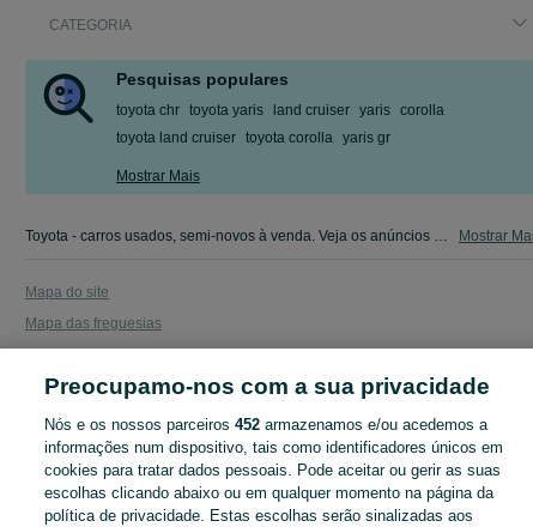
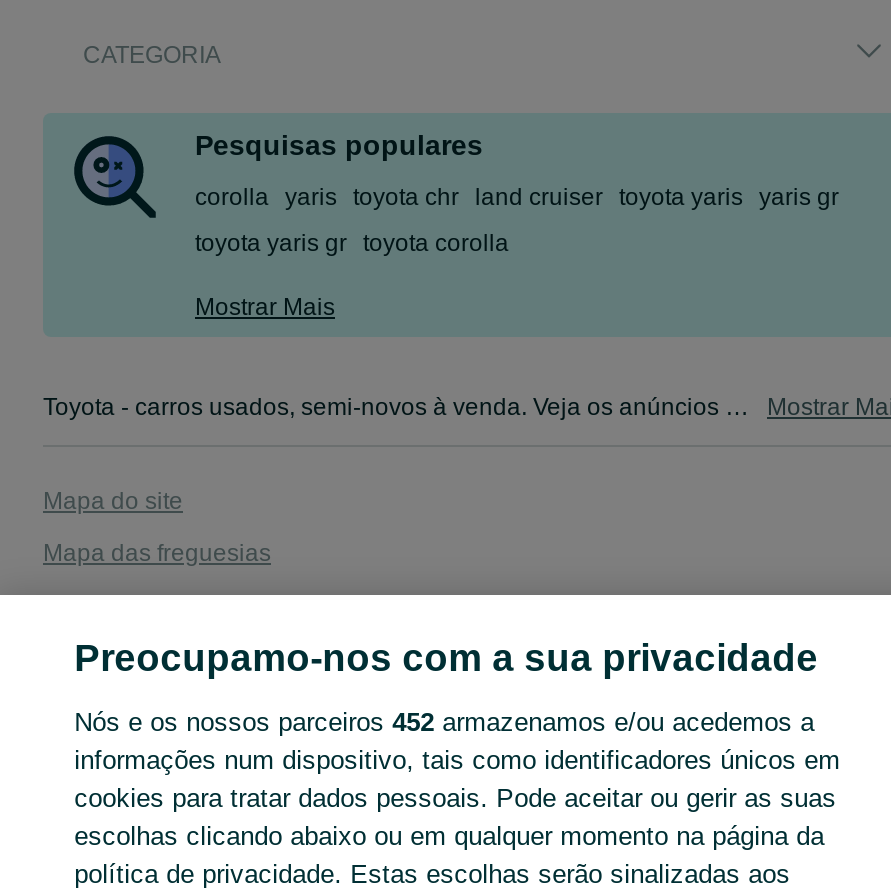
[116,102,444,119] toyota chr toyota yaris land cruiser yaris corolla -> [195,184,839,212] corolla yaris toyota chr land cruiser toyota yaris yaris gr
[116,130,390,146] toyota land cruiser toyota corolla yaris gr -> [195,230,509,258] toyota yaris gr toyota corolla

